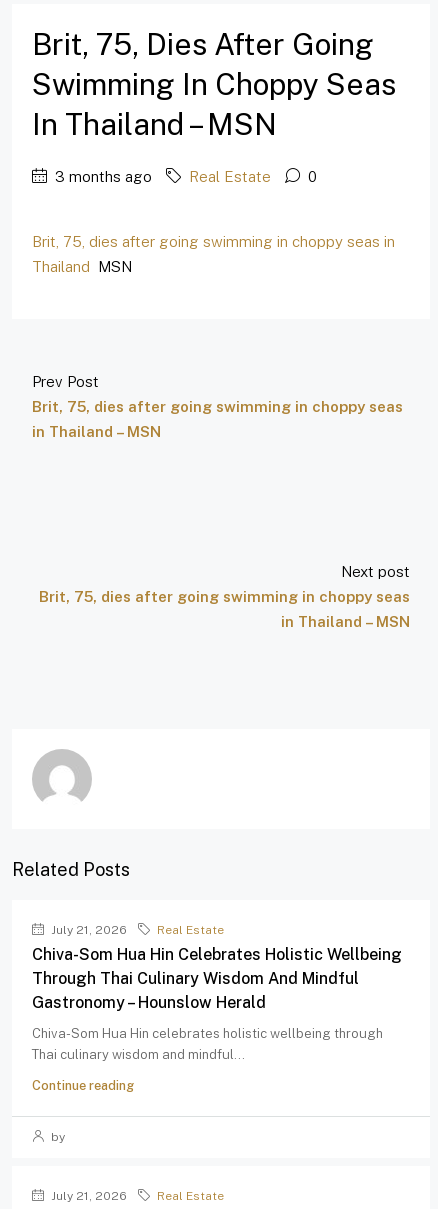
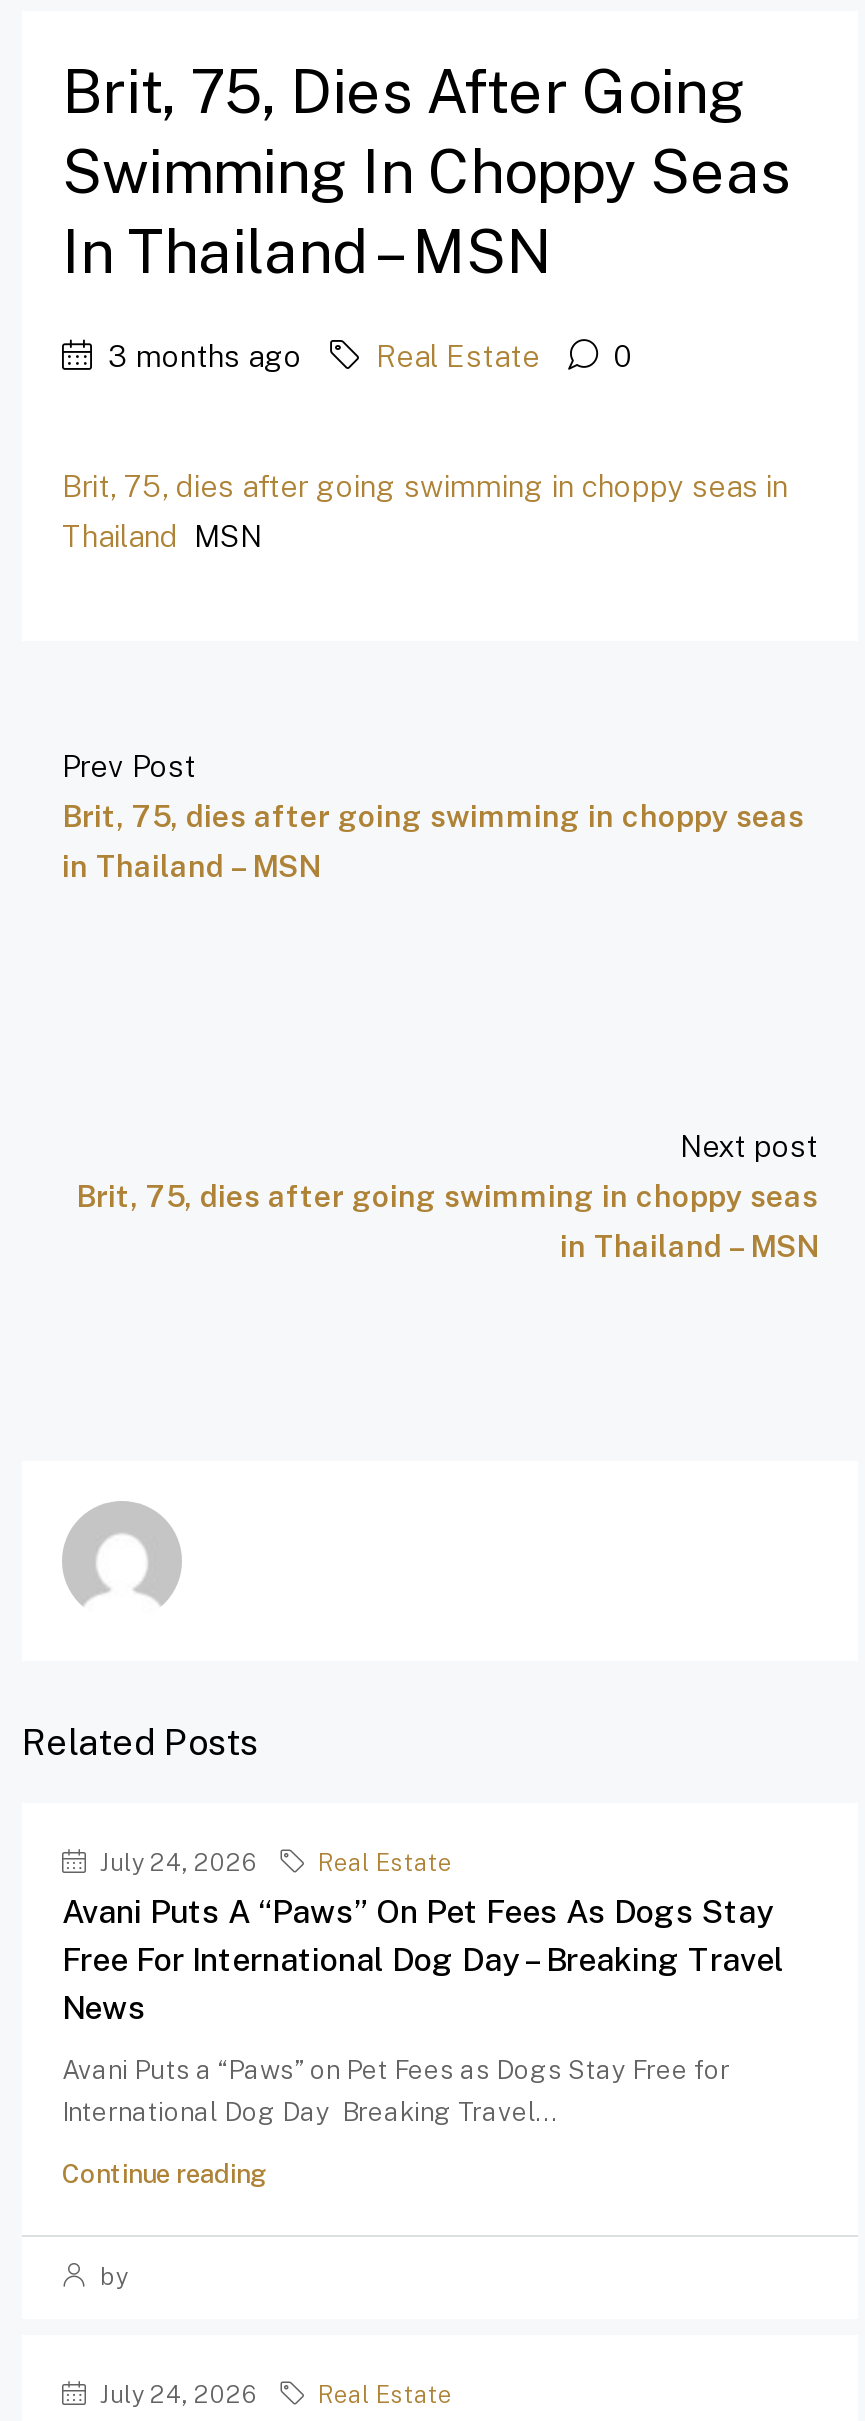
[48,923,127,937] July 21, 2026 -> [94,1850,258,1878] July 24, 2026
[32,945,402,1012] Chiva-Som Hua Hin Celebrates Holistic Wellbeing | Through Thai Culinary Wisdom And Mindful | Gastronomy – Hounslow Herald -> [62,1894,784,2028] Avani Puts A “Paws” On Pet Fees As Dogs Stay | Free For International Dog Day – Breaking Travel | News
[32,1026,383,1062] Chiva-Som Hua Hin celebrates holistic wellbeing through | Thai culinary wisdom and mindful... -> [62,2056,730,2128] Avani Puts a “Paws” on Pet Fees as Dogs Stay Free for | International Dog Day Breaking Travel...
[48,1189,127,1203] July 21, 2026 -> [94,2382,258,2410] July 24, 2026

